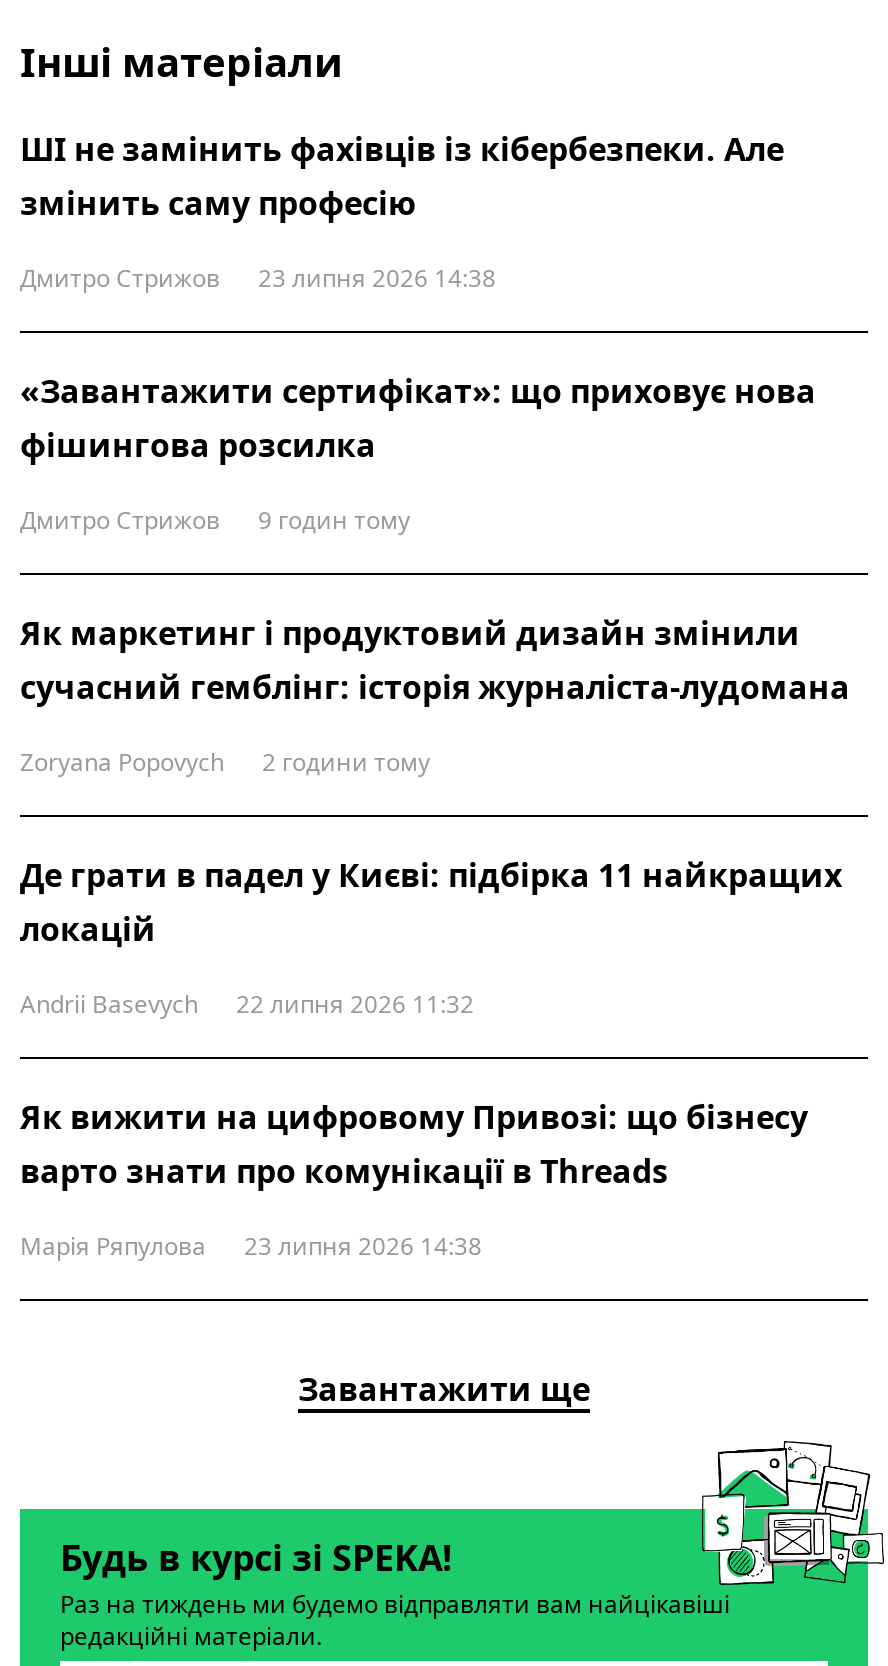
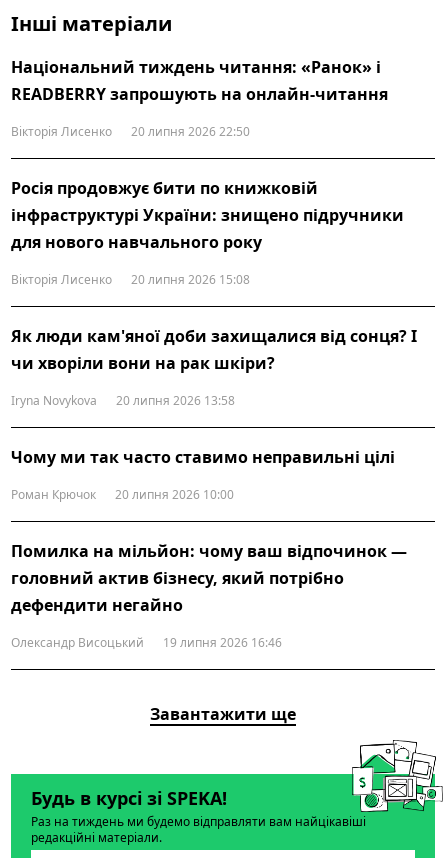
[20,128,784,226] ШІ не замінить фахівців із кібербезпеки. Але | змінить саму професію -> [11,56,388,105] Національний тиждень читання: «Ранок» і | READBERRY запрошують на онлайн-читання
[20,262,496,296] Дмитро Стрижов | 23 липня 2026 14:38 -> [11,123,250,140] Вікторія Лисенко | 20 липня 2026 22:50
[20,370,816,468] «Завантажити сертифікат»: що приховує нова | фішингова розсилка -> [11,177,404,253] Росія продовжує бити по книжковій | інфраструктурі України: знищено підручники | для нового навчального року
[20,504,410,538] Дмитро Стрижов | 9 годин тому -> [11,271,250,288] Вікторія Лисенко | 20 липня 2026 15:08
[20,612,850,710] Як маркетинг і продуктовий дизайн змінили | сучасний гемблінг: історія журналіста-лудомана -> [11,325,417,374] Як люди кам'яної доби захищалися від сонця? І | чи хворіли вони на рак шкіри?
[20,746,430,780] Zoryana Popovych | 2 години тому -> [11,392,235,409] Iryna Novykova | 20 липня 2026 13:58
[20,854,842,952] Де грати в падел у Києві: підбірка 11 найкращих | локацій -> [11,446,395,468] Чому ми так часто ставимо неправильні цілі
[20,988,474,1022] Andrii Basevych | 22 липня 2026 11:32 -> [11,486,234,503] Роман Крючок | 20 липня 2026 10:00
[20,1096,808,1194] Як вижити на цифровому Привозі: що бізнесу | варто знати про комунікації в Threads -> [11,540,407,616] Помилка на мільйон: чому ваш відпочинок — | головний актив бізнесу, який потрібно | дефендити негайно
[20,1230,482,1264] Марія Ряпулова | 23 липня 2026 14:38 -> [11,634,282,651] Олександр Висоцький | 19 липня 2026 16:46

